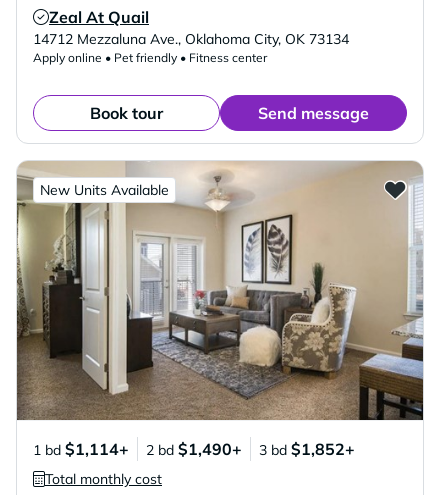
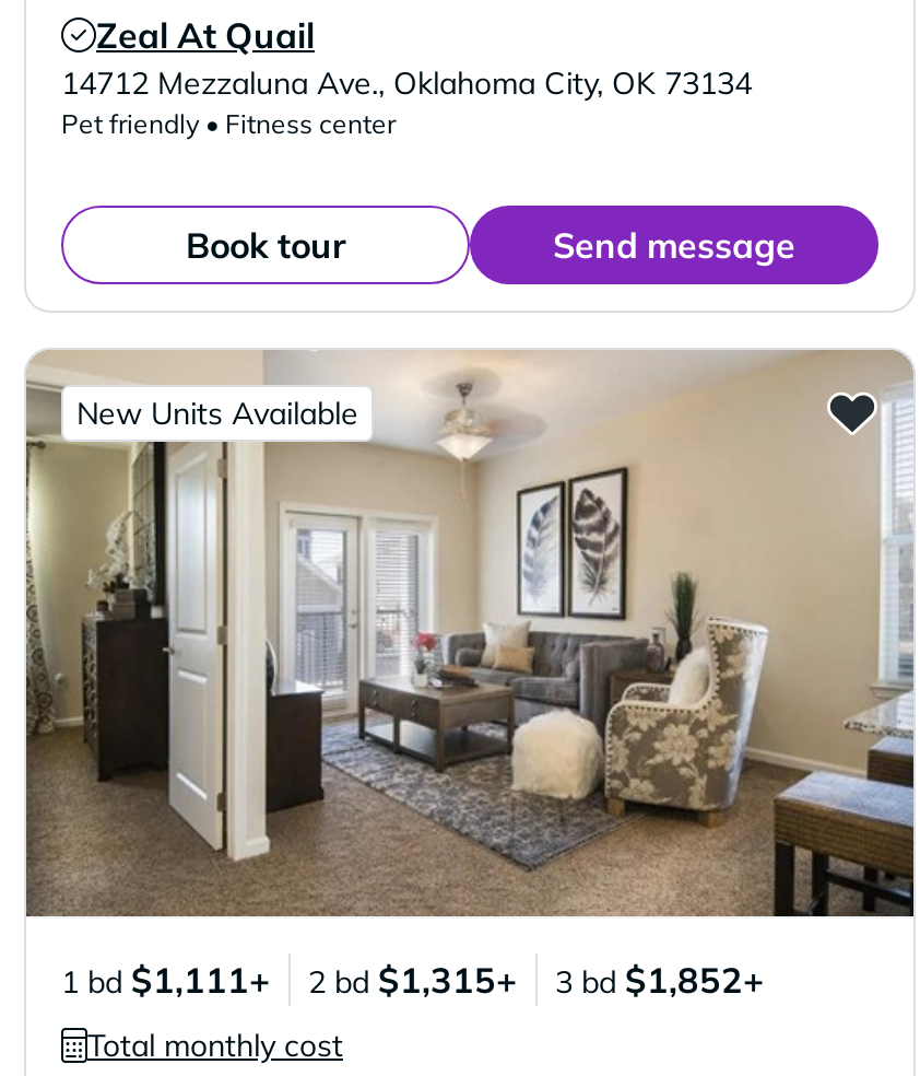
[33,50,267,65] Apply online • Pet friendly • Fitness center -> [61,107,396,140] Pet friendly • Fitness center
[33,439,129,459] 1 bd $1,114+ -> [61,958,271,1002] 1 bd $1,111+
[146,439,242,459] 2 bd $1,490+ -> [308,958,518,1002] 2 bd $1,315+

